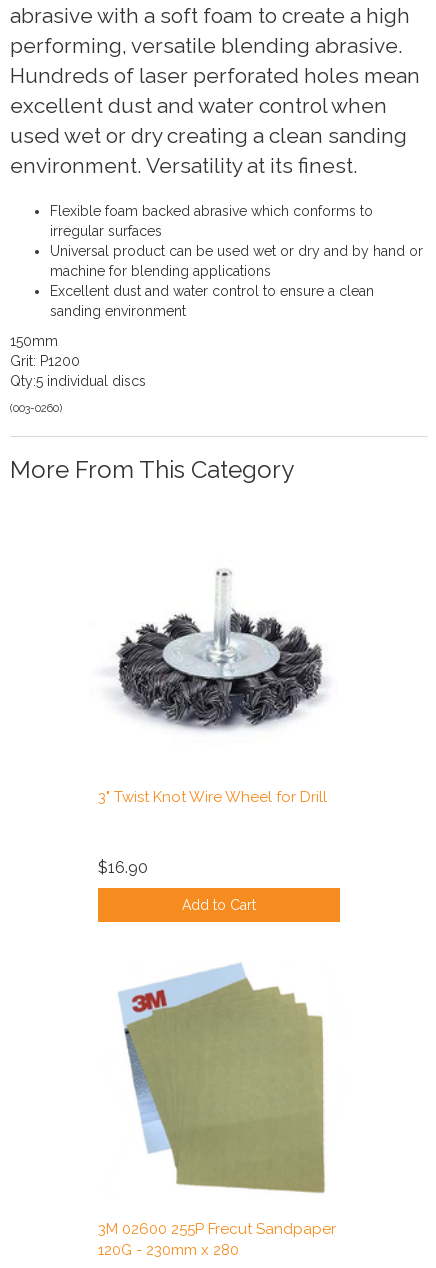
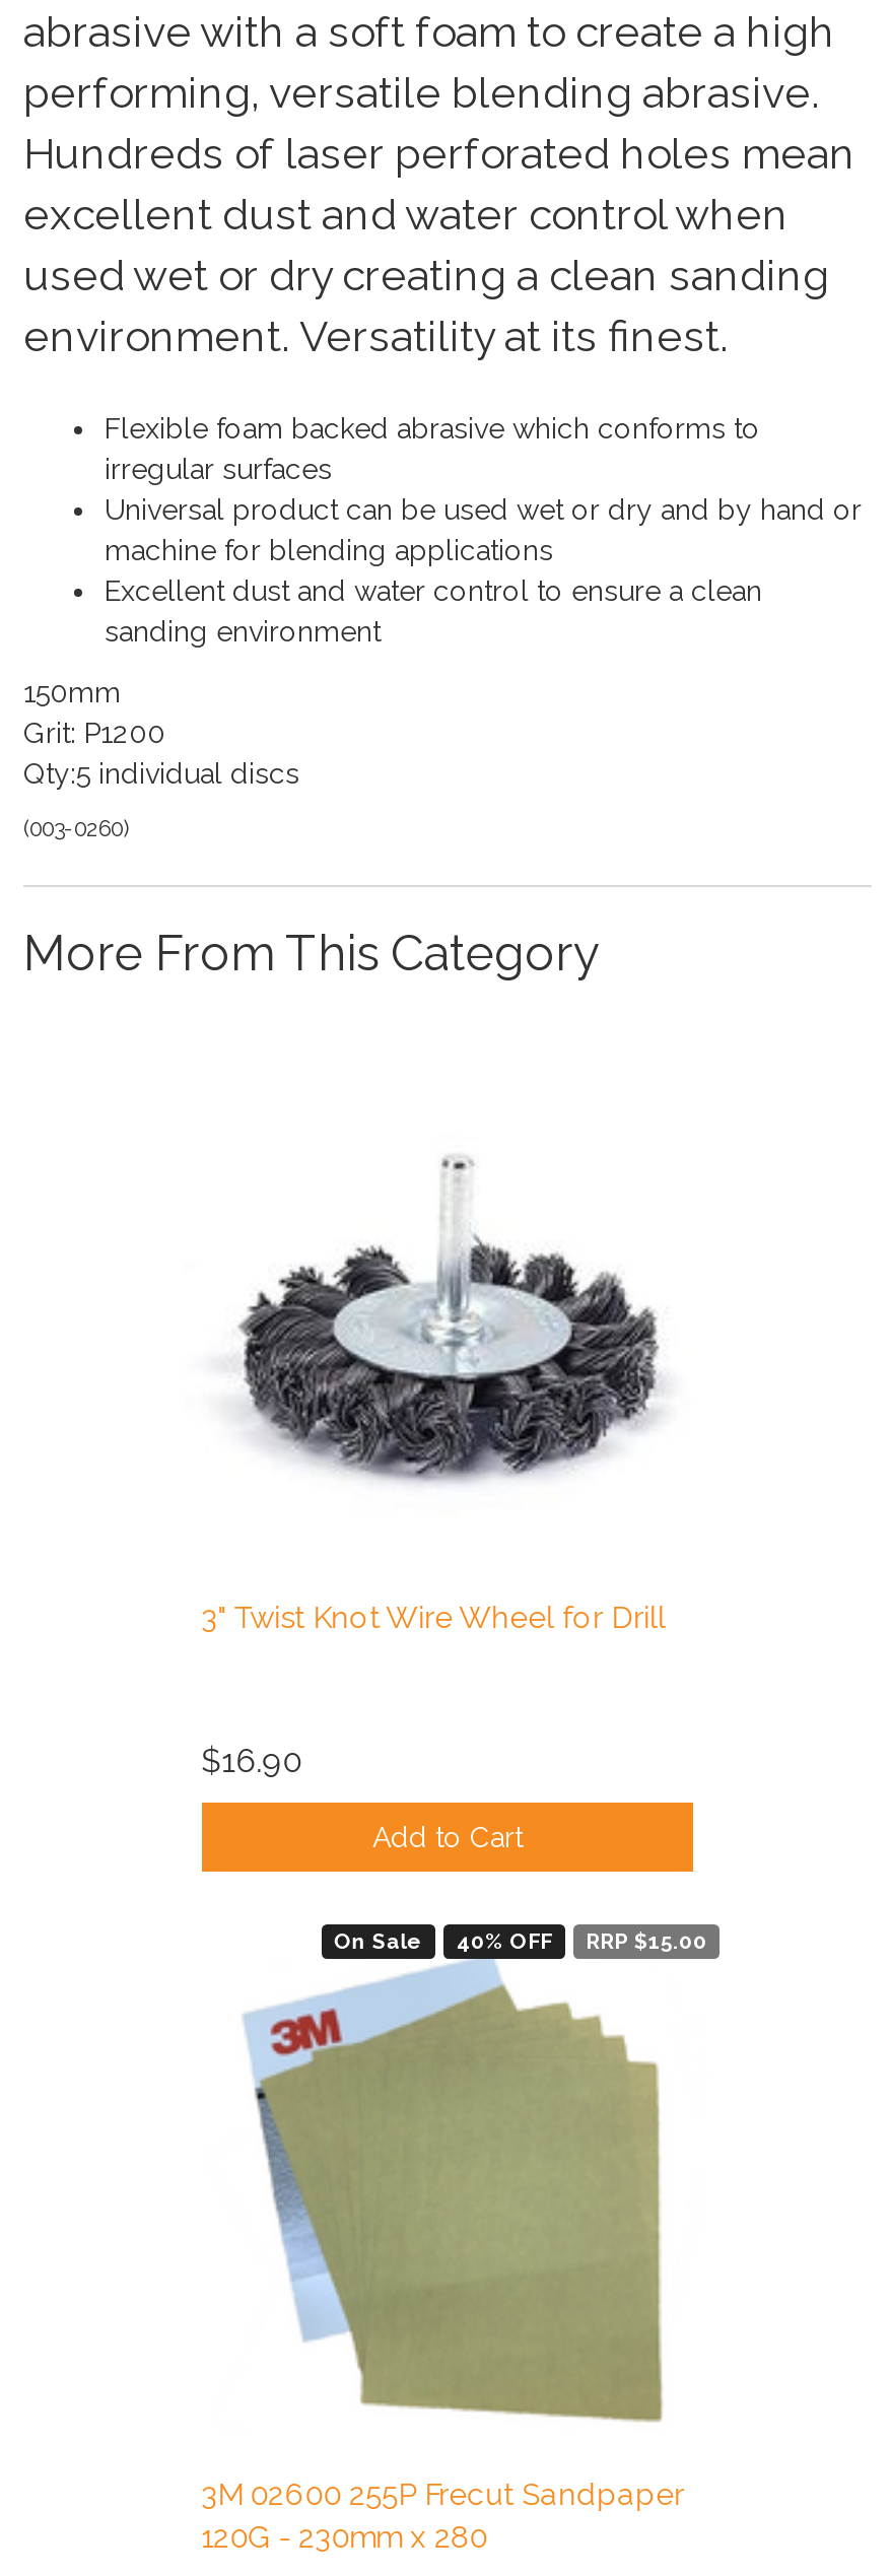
none -> [333,1928,707,1953] On Sale | 40% OFF | RRP $15.00

